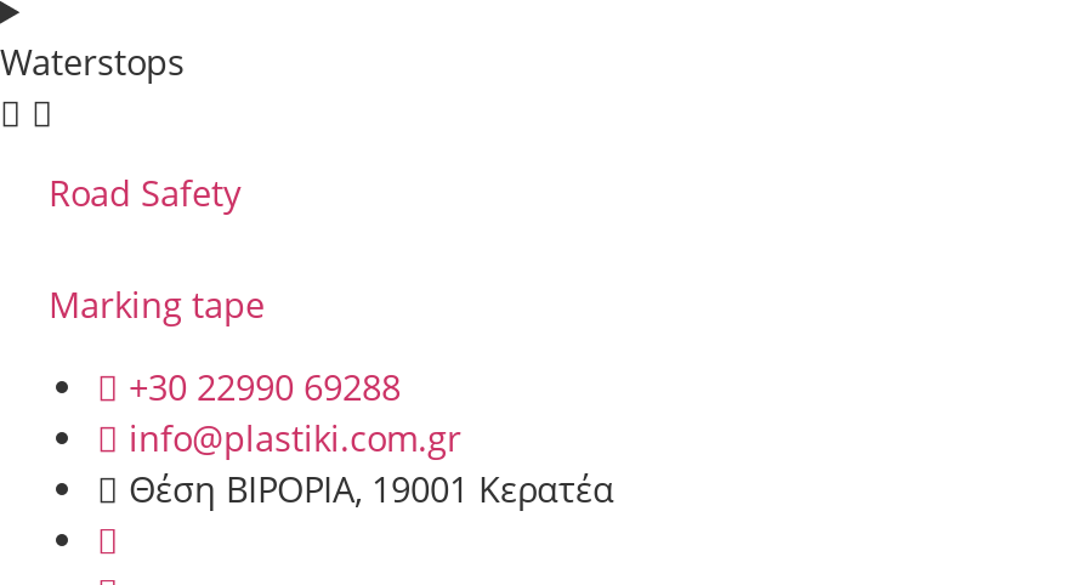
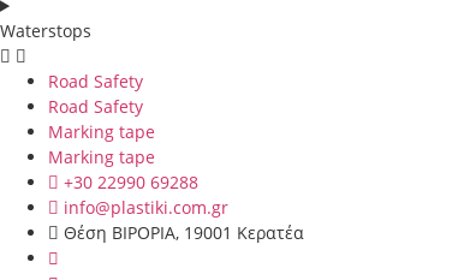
none -> [48,95,155,143] Road Safety | Marking tape

